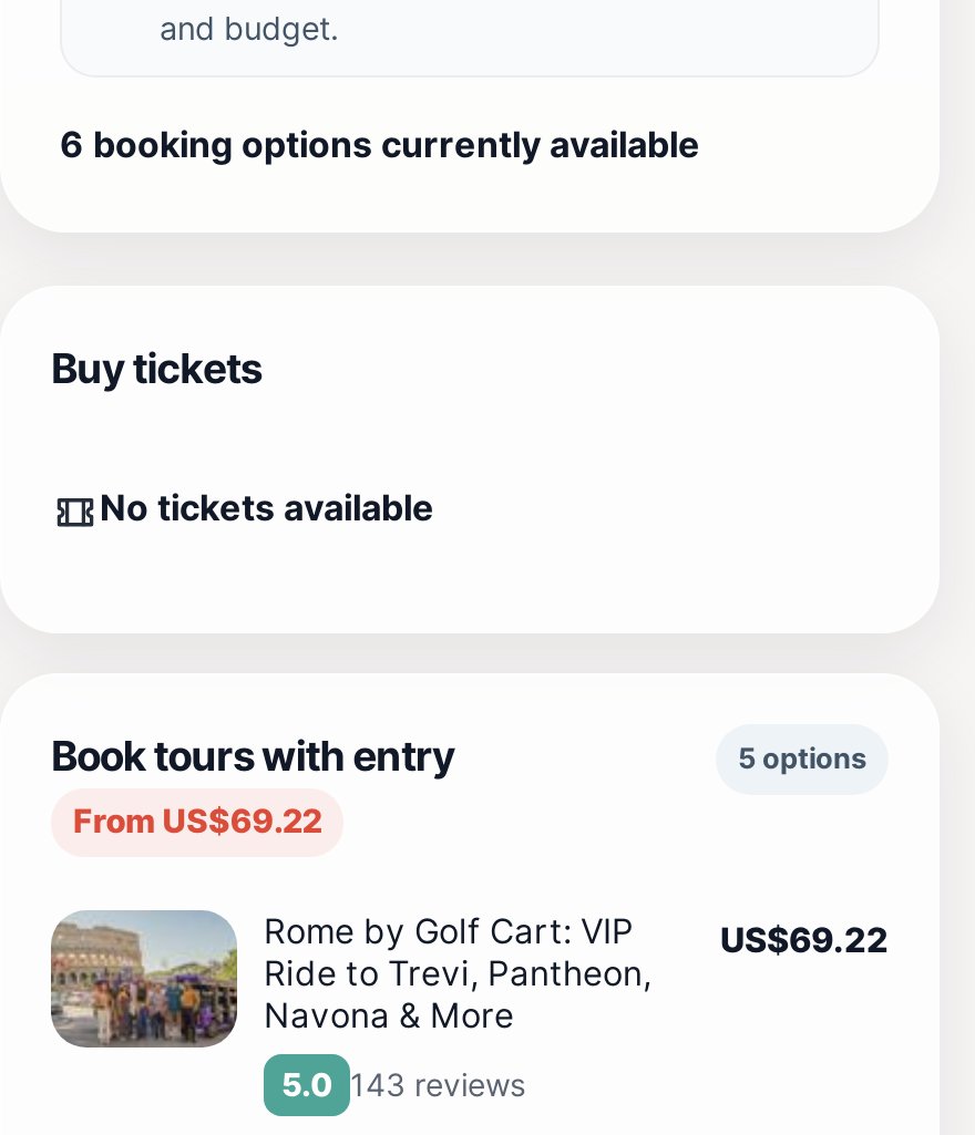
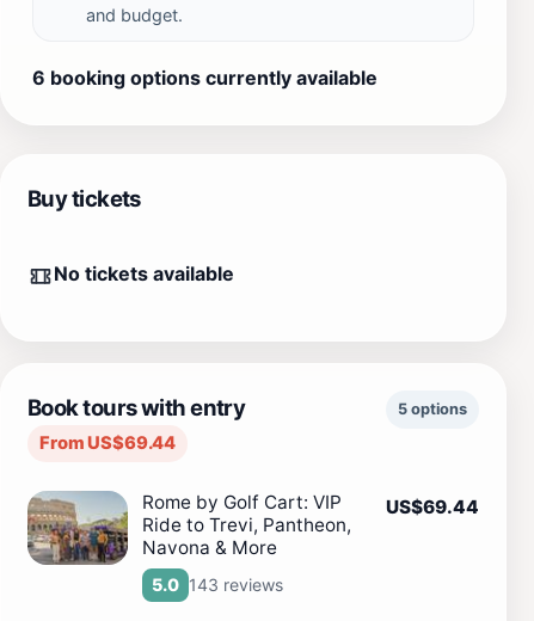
[73,801,322,841] From US$69.22 -> [39,432,176,453] From US$69.44
[720,918,889,960] US$69.22 -> [386,495,479,518] US$69.44

